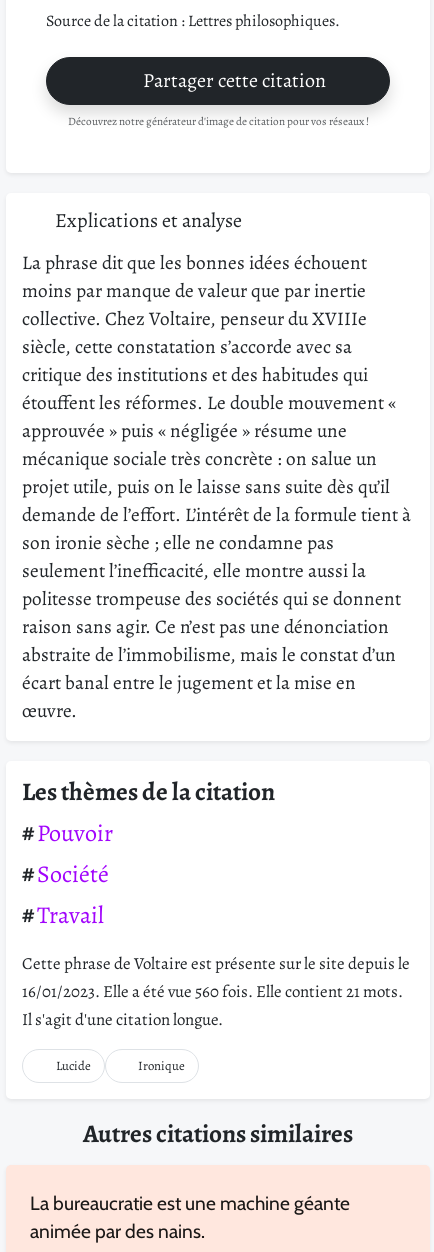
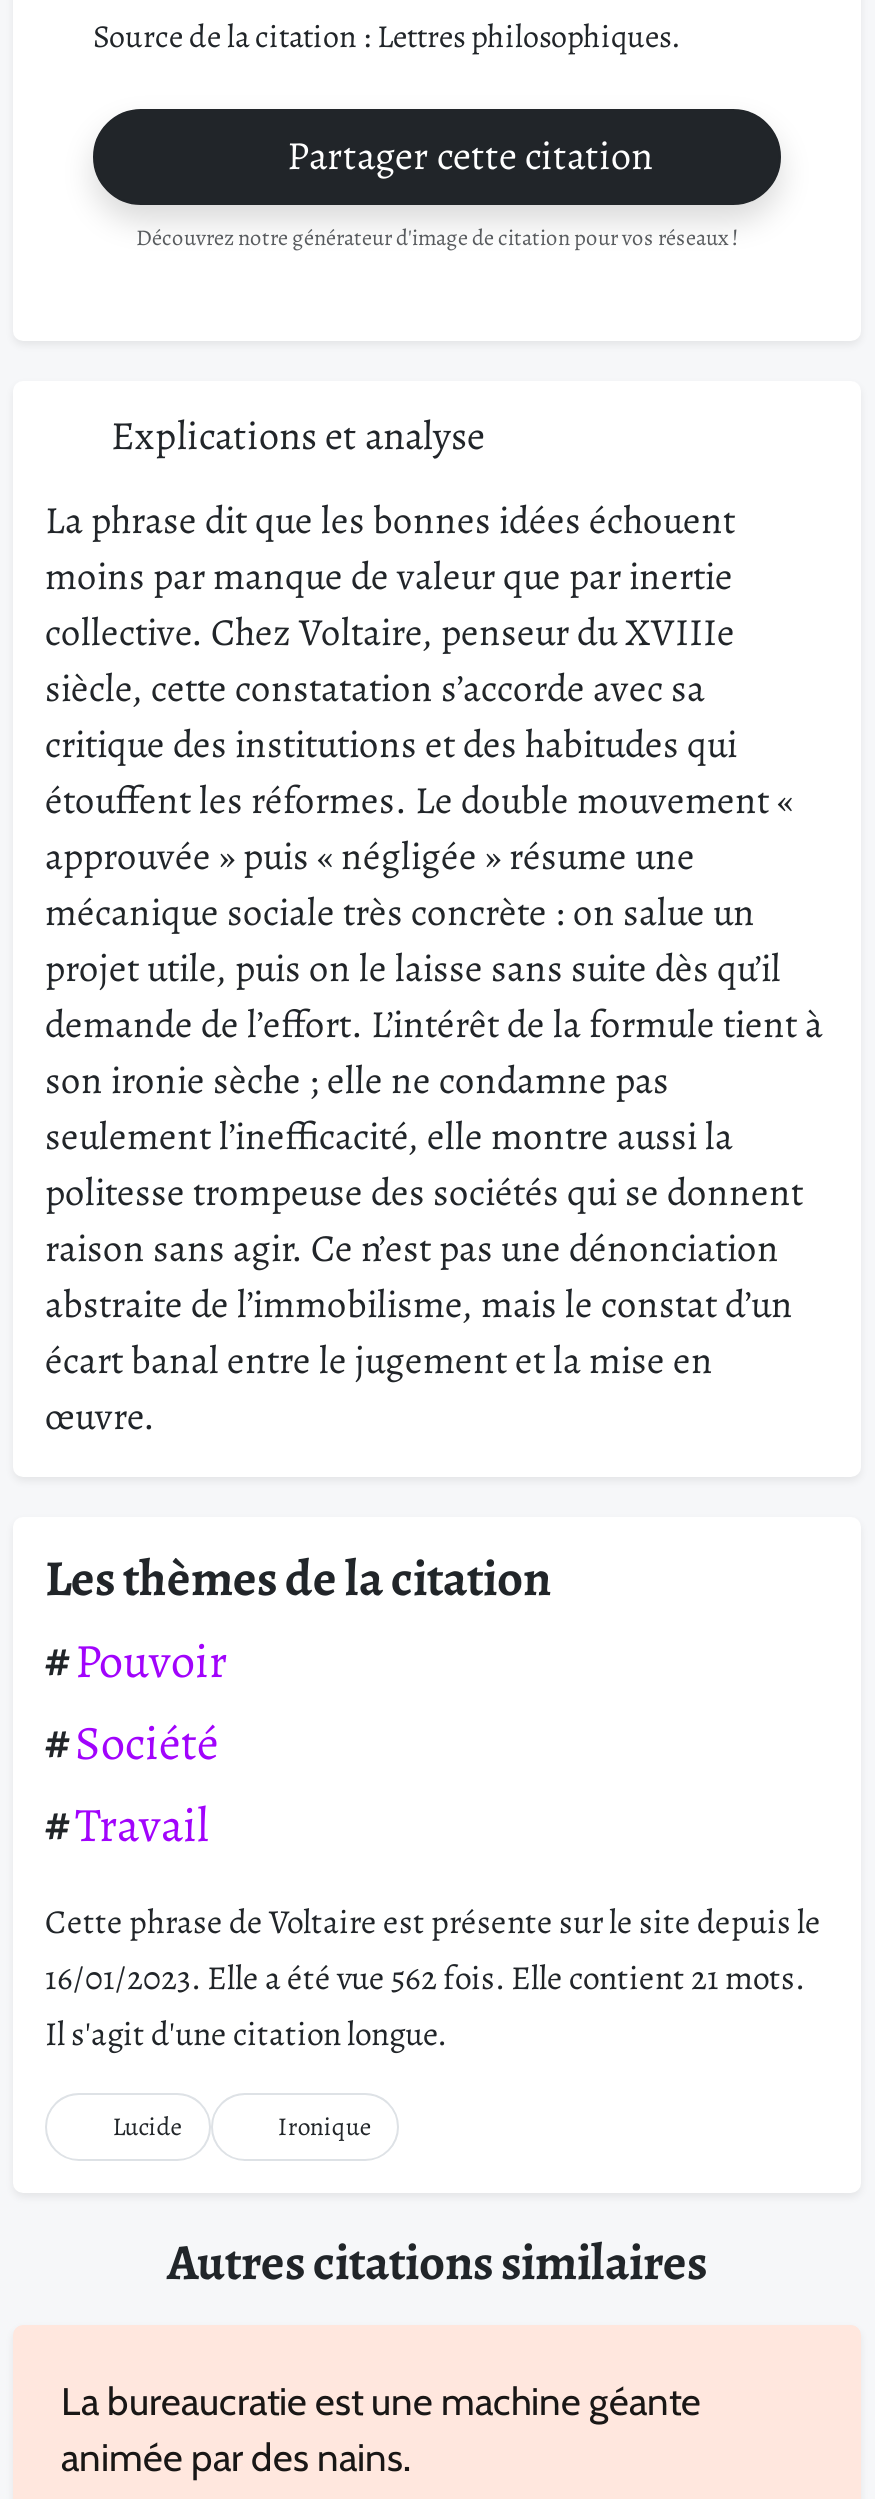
[22,980,403,1003] 16/01/2023. Elle a été vue 560 fois. Elle contient 21 mots. -> [45,1955,805,2001] 16/01/2023. Elle a été vue 562 fois. Elle contient 21 mots.

